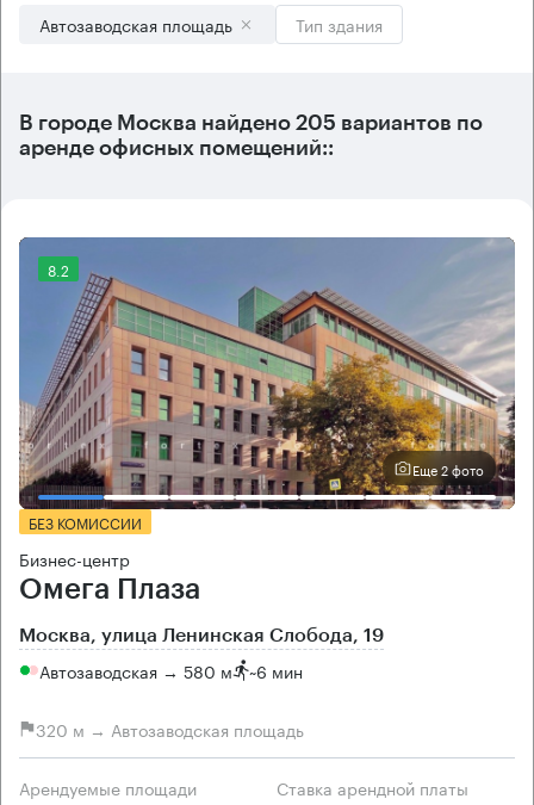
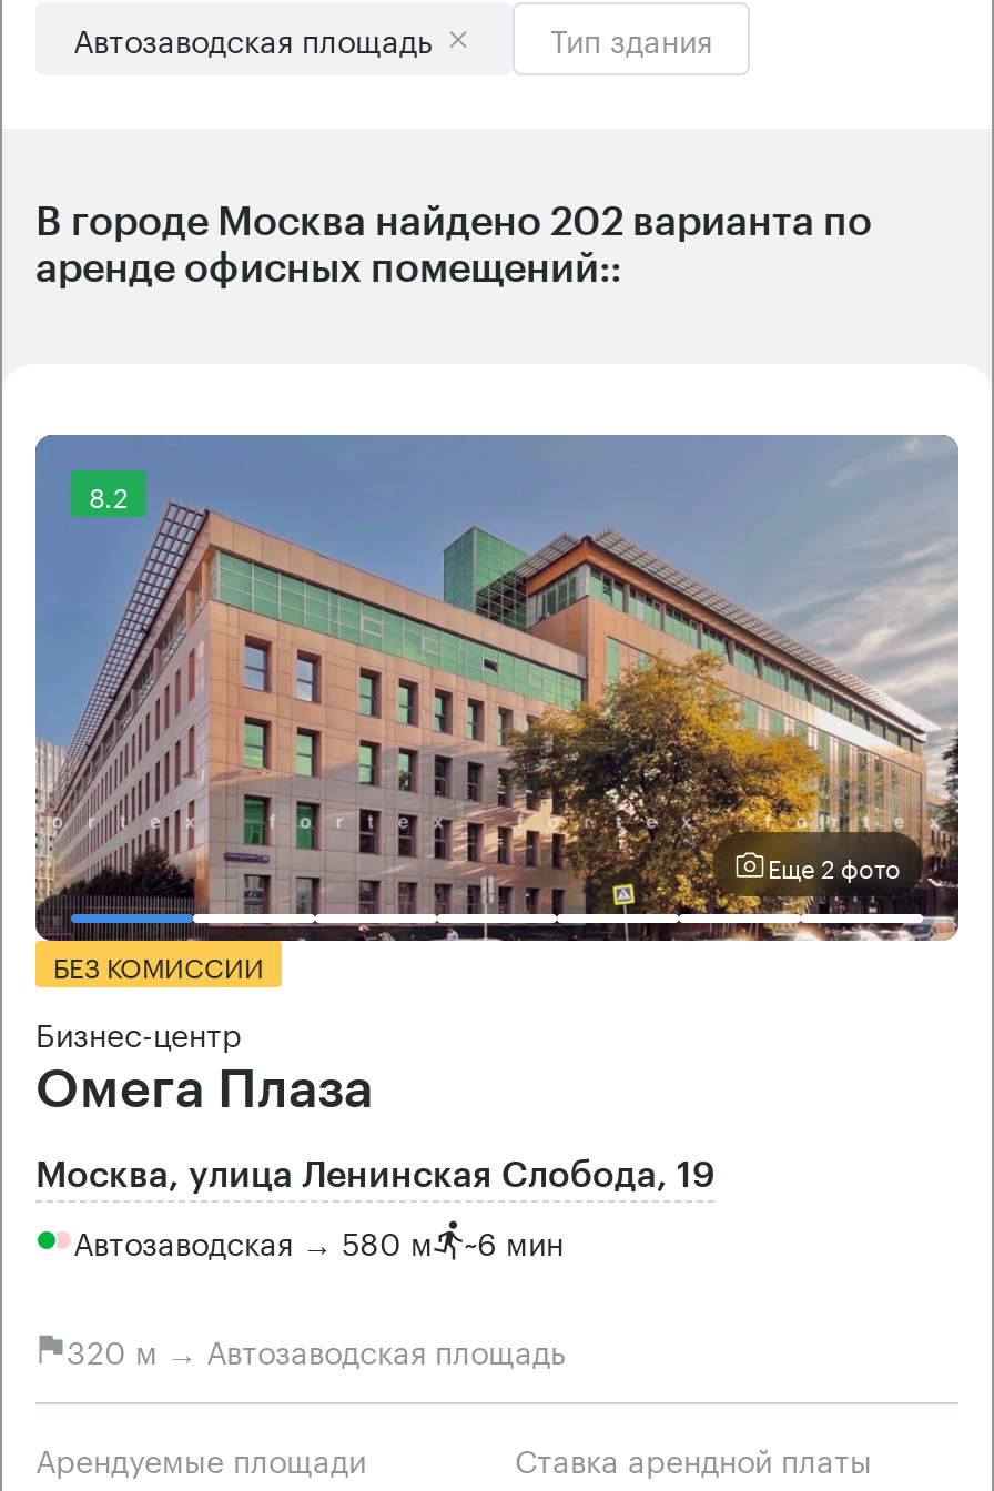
[19,112,483,134] В городе Москва найдено 205 вариантов по -> [35,202,872,242] В городе Москва найдено 202 варианта по

